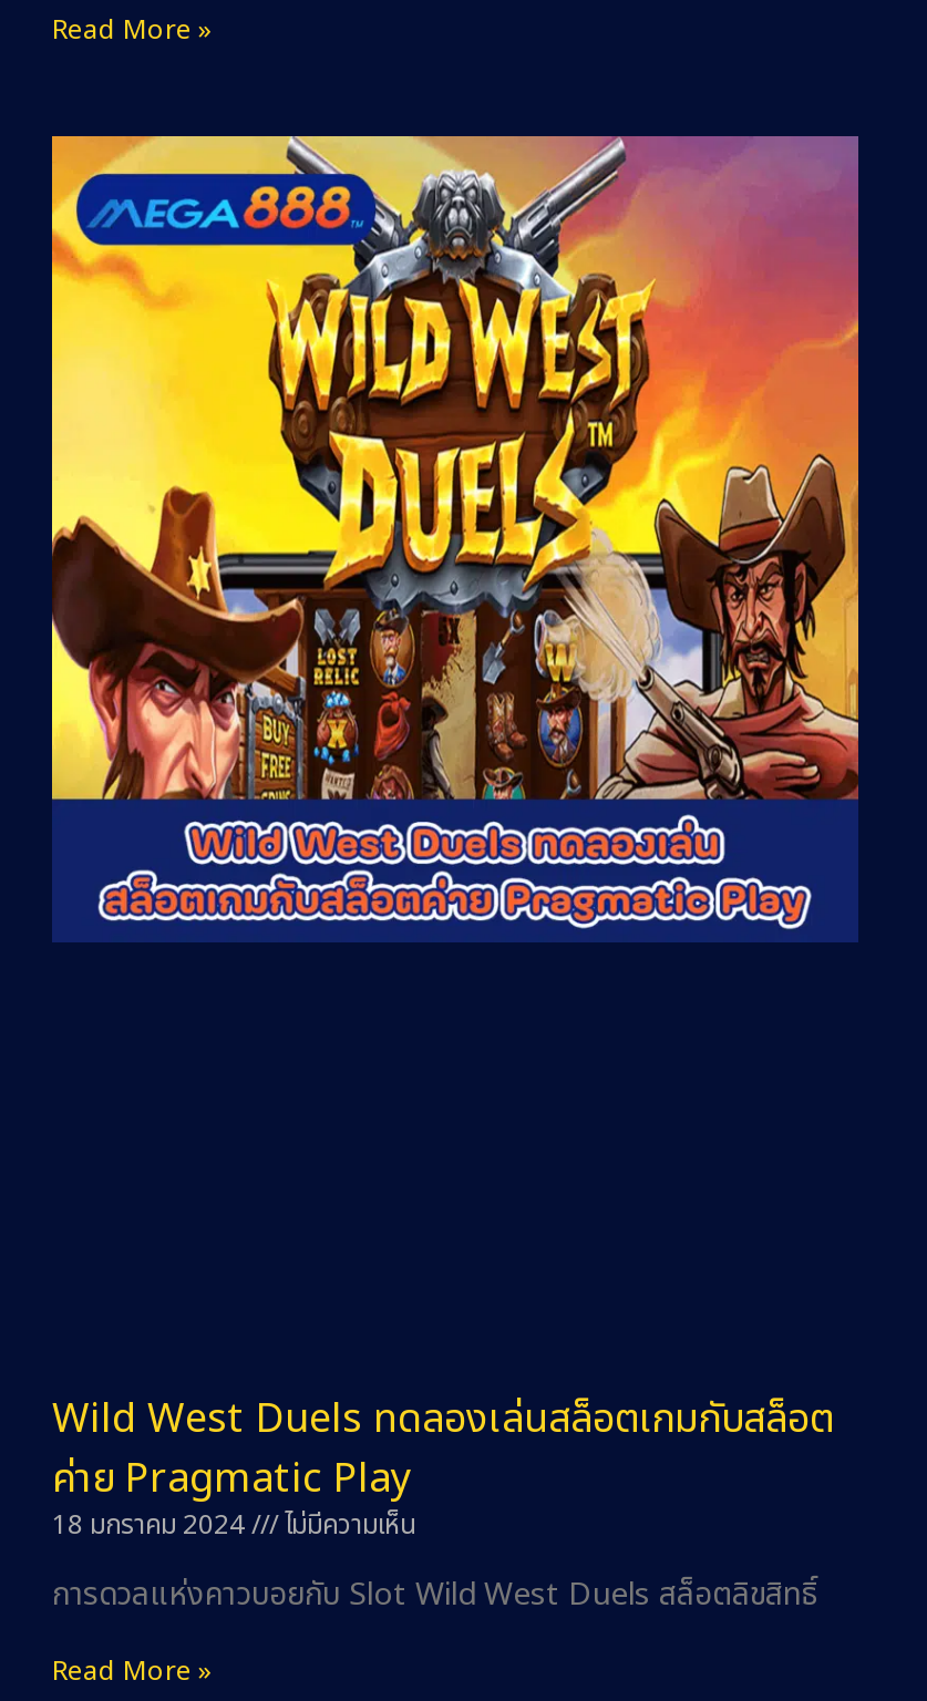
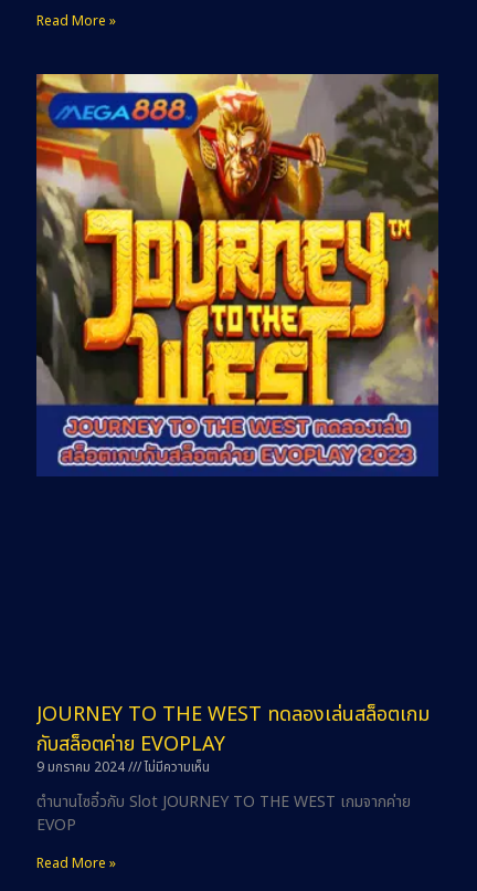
[50,134,861,931] [image] -> [35,73,439,470] [image]
[52,1391,834,1546] Wild West Duels ทดลองเล่นสล็อตเกมกับสล็อต | ค่าย Pragmatic Play | 18 มกราคม 2024 -> [36,700,430,778] JOURNEY TO THE WEST ทดลองเล่นสล็อตเกม | กับสล็อตค่าย EVOPLAY | 9 มกราคม 2024
[52,1572,821,1619] การดวลแห่งคาวบอยกับ Slot Wild West Duels สล็อตลิขสิทธิ์ -> [36,791,411,837] ตำนานไซอิ๋วกับ Slot JOURNEY TO THE WEST เกมจากค่าย | EVOP

